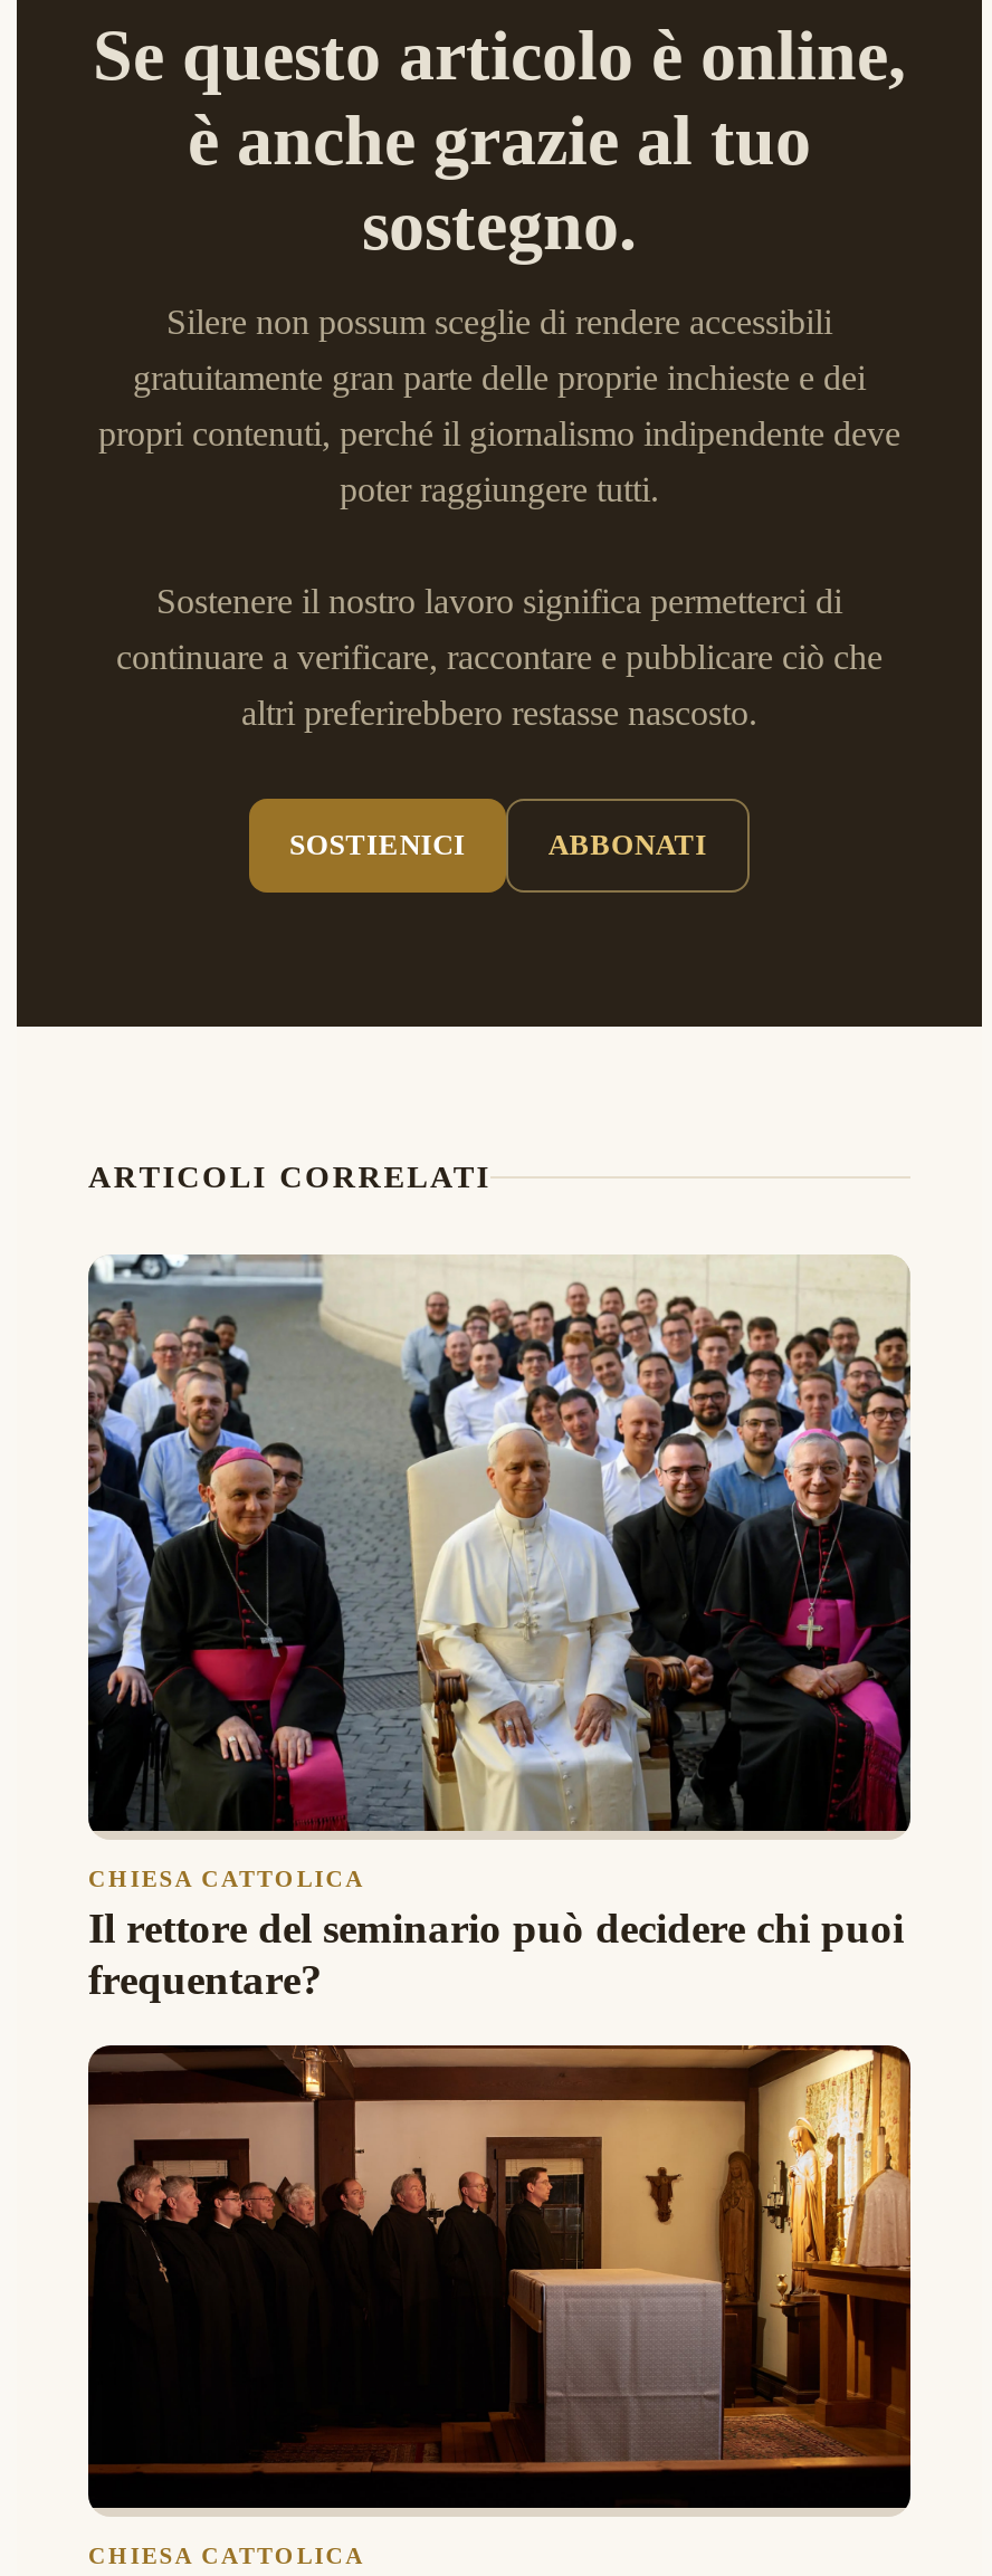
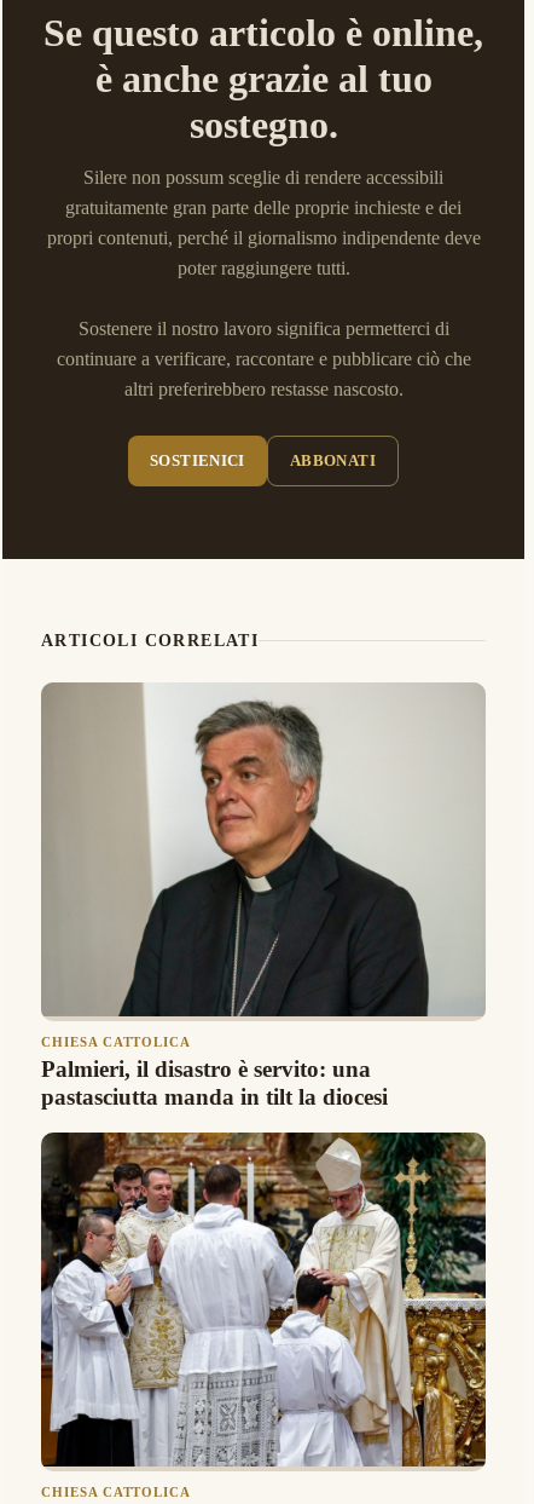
[88,1254,913,2002] [image] | Il rettore del seminario può decidere chi puoi | frequentare? -> [41,681,486,1109] [image] | Palmieri, il disastro è servito: una | pastasciutta manda in tilt la diocesi
[86,2043,913,2512] [image] -> [40,1174,487,1468] [image]

